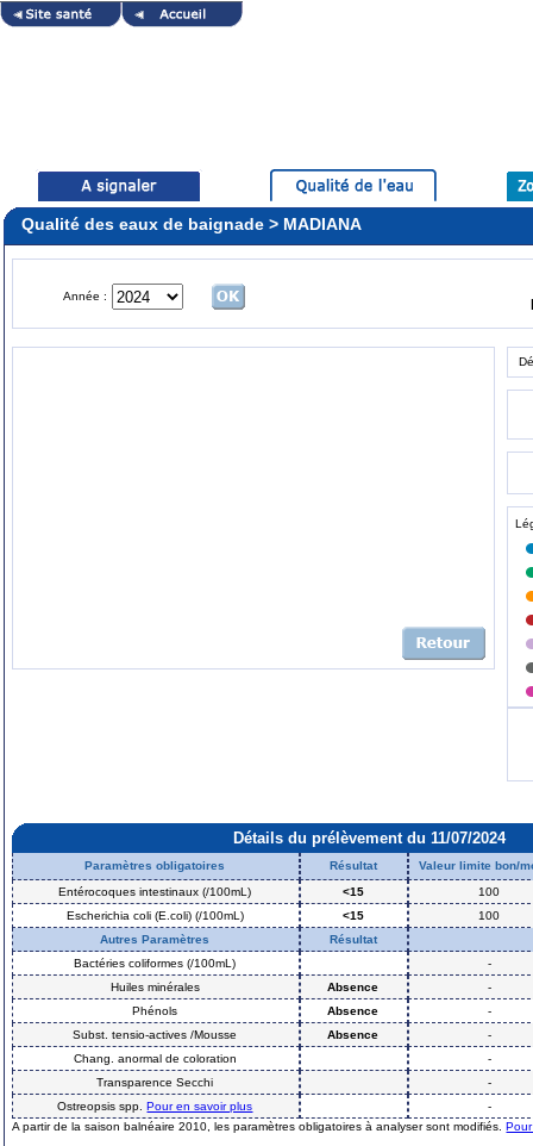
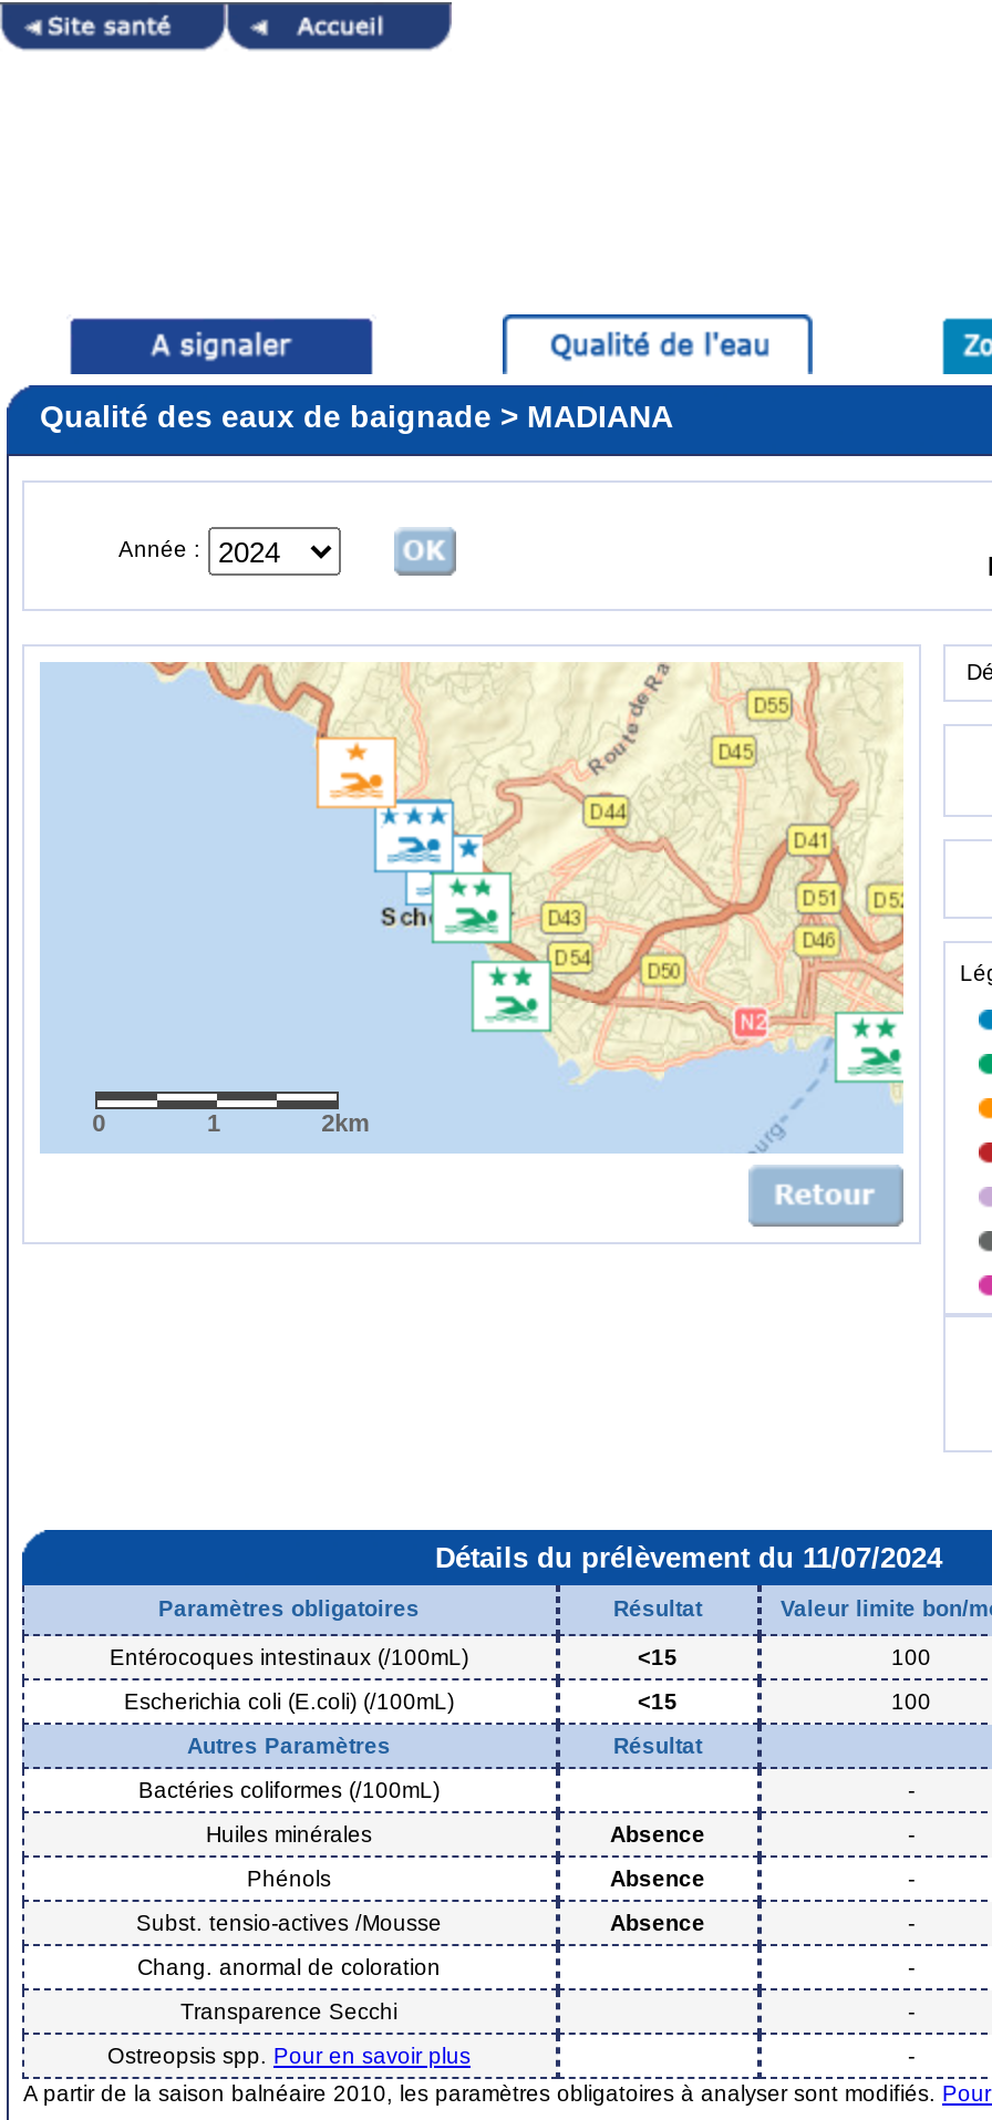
none -> [40,660,906,1156] [image] | 0 | 1 | 2km

